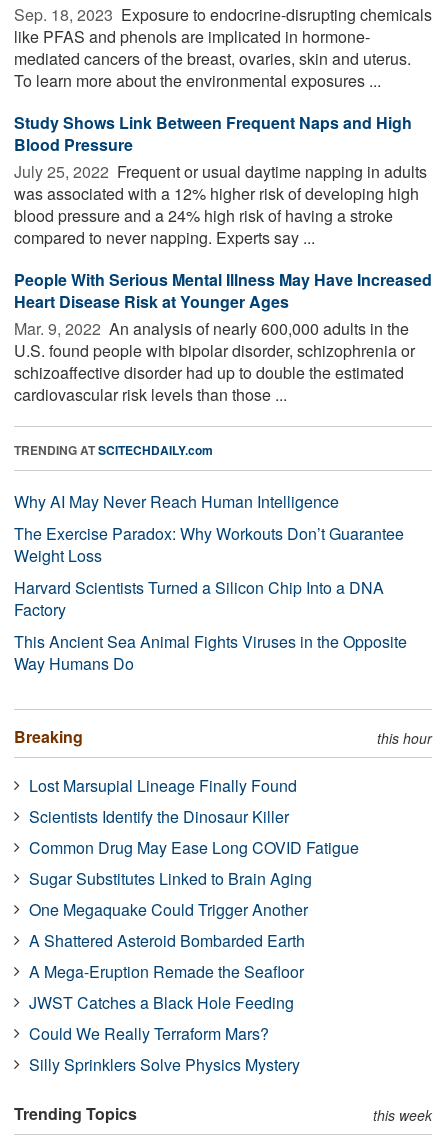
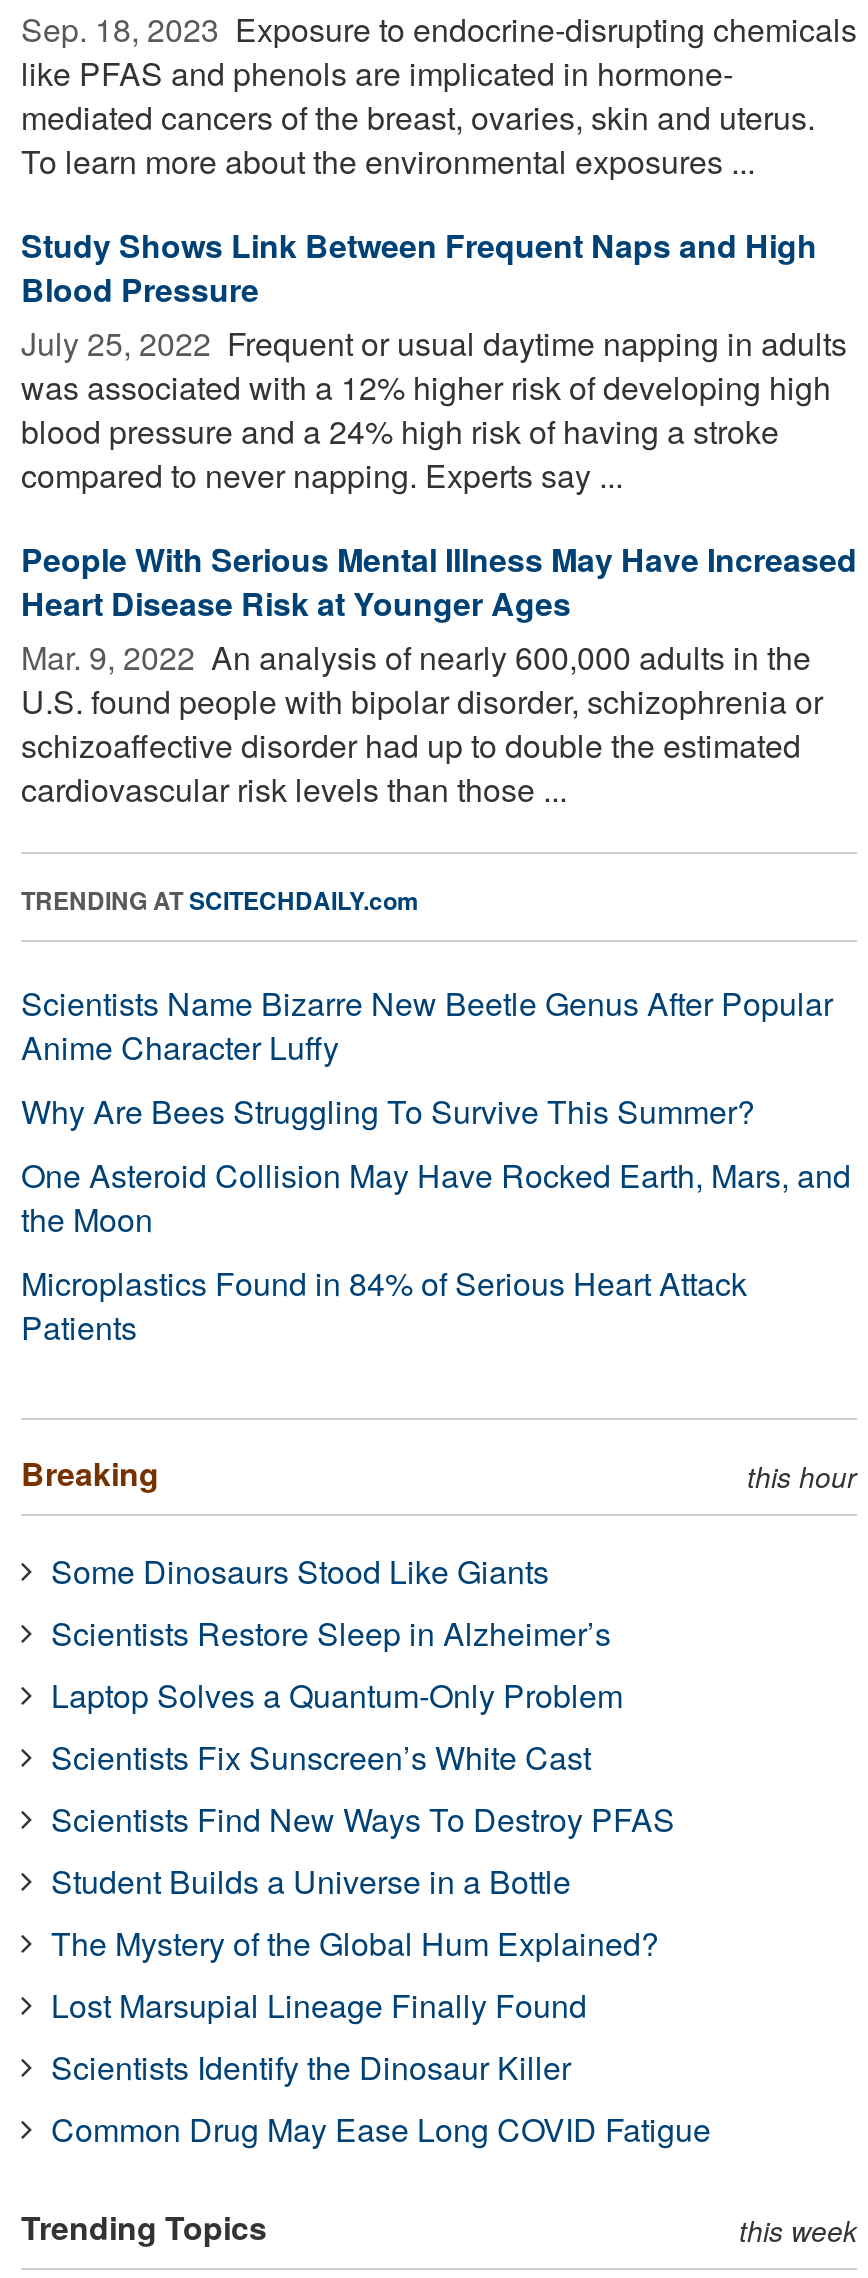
[14,490,407,675] Why AI May Never Reach Human Intelligence | The Exercise Paradox: Why Workouts Don’t Guarantee | Weight Loss | Harvard Scientists Turned a Silicon Chip Into a DNA | Factory | This Ancient Sea Animal Fights Viruses in the Opposite | Way Humans Do -> [21,980,851,1350] Scientists Name Bizarre New Beetle Genus After Popular | Anime Character Luffy | Why Are Bees Struggling To Survive This Summer? | One Asteroid Collision May Have Rocked Earth, Mars, and | the Moon | Microplastics Found in 84% of Serious Heart Attack | Patients
none -> [51,1548,675,1966] Some Dinosaurs Stood Like Giants | Scientists Restore Sleep in Alzheimer’s | Laptop Solves a Quantum-Only Problem | Scientists Fix Sunscreen’s White Cast | Scientists Find New Ways To Destroy PFAS | Student Builds a Universe in a Bottle | The Mystery of the Global Hum Explained?
moved [29,774,359,859] -> [51,1982,711,2152]: Lost Marsupial Lineage Finally Found | Scientists Identify the Dinosaur Killer | Common Drug May Ease Long COVID Fatigue
[29,867,312,1076] Sugar Substitutes Linked to Brain Aging | One Megaquake Could Trigger Another | A Shattered Asteroid Bombarded Earth | A Mega-Eruption Remade the Seafloor | JWST Catches a Black Hole Feeding | Could We Really Terraform Mars? | Silly Sprinklers Solve Physics Mystery -> none

